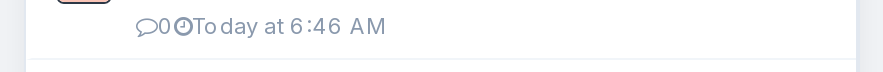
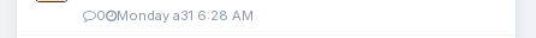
[158,12,386,40] 0 Today at 6:46 AM -> [96,7,254,24] 0 Monday a31 6:28 AM

